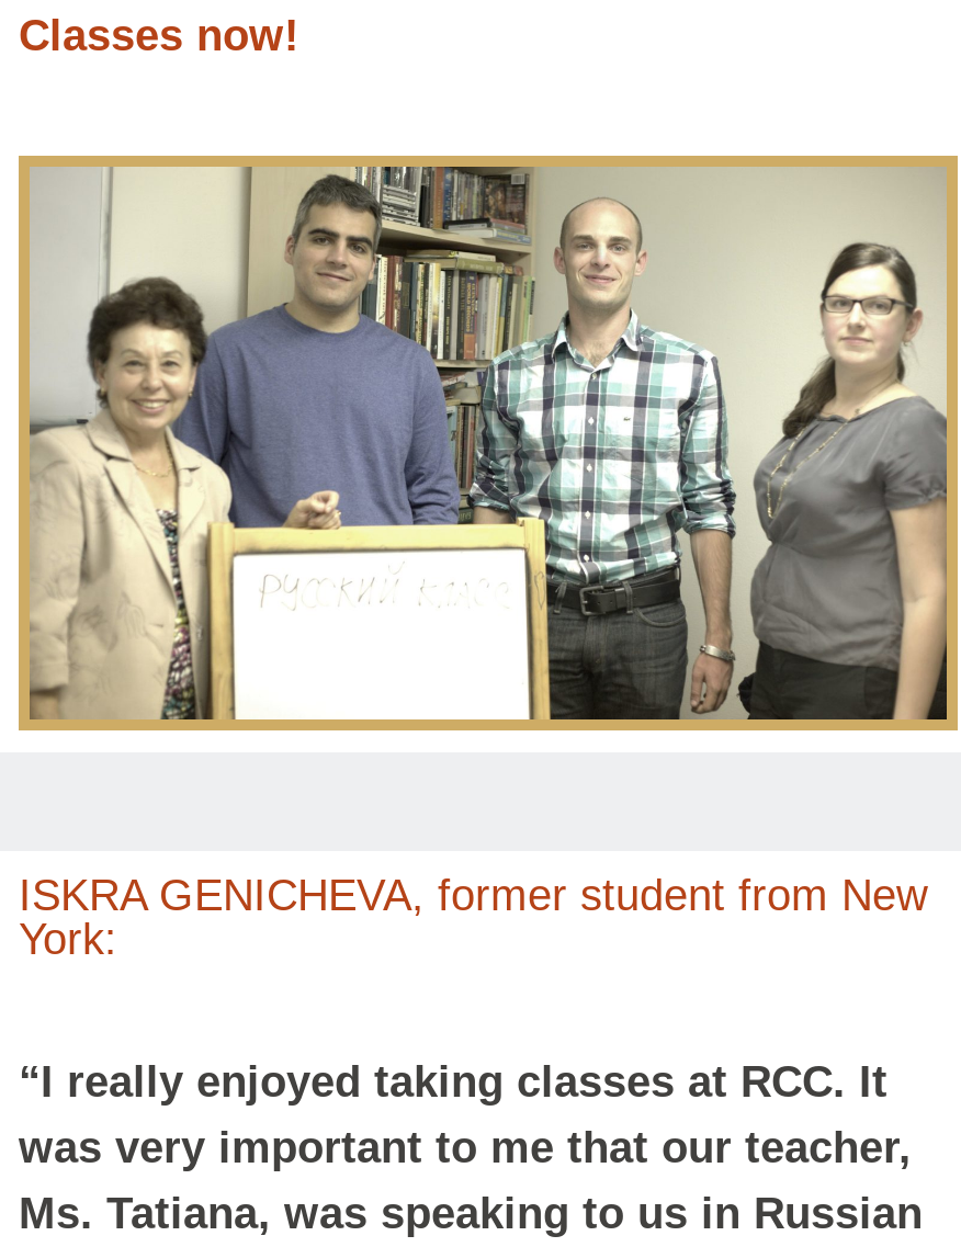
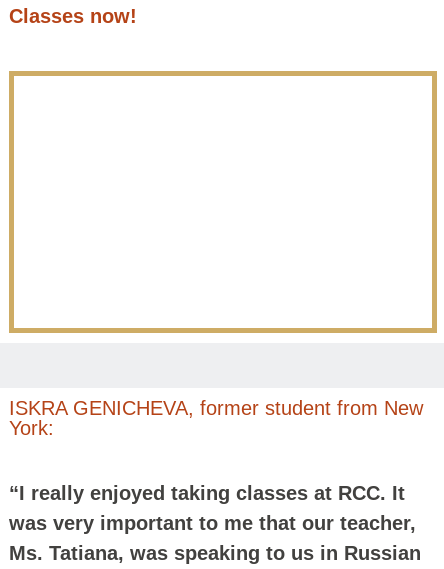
[25,155,951,732] [image] -> none

